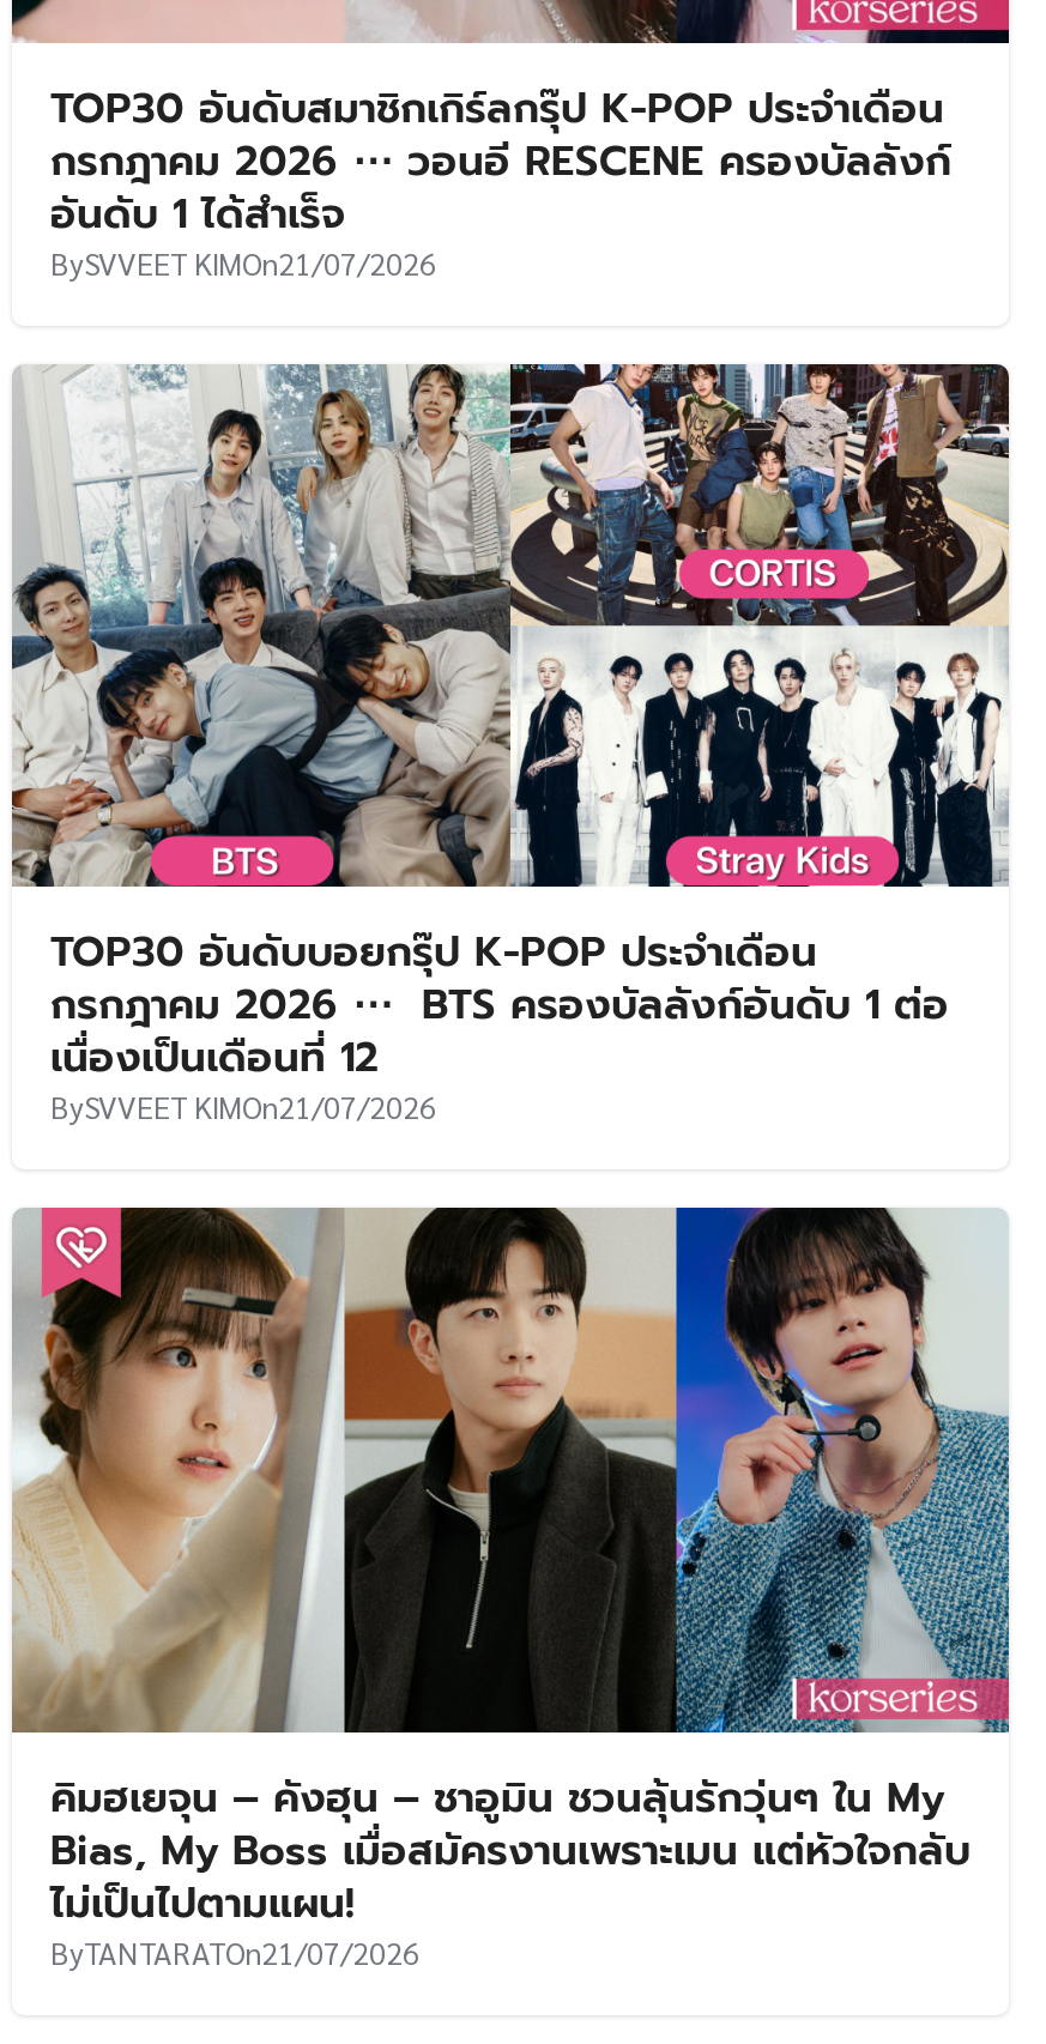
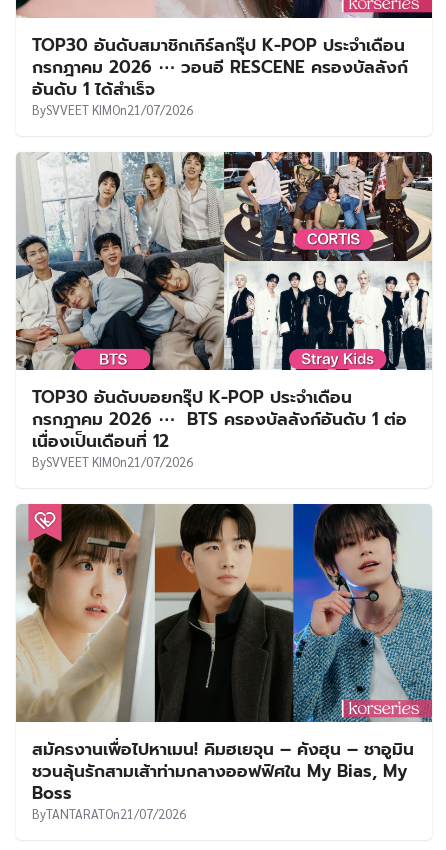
[50,1764,971,1932] คิมฮเยจุน – คังฮุน – ชาอูมิน ชวนลุ้นรักวุ่นๆ ใน My | Bias, My Boss เมื่อสมัครงานเพราะเมน แต่หัวใจกลับ | ไม่เป็นไปตามแผน! -> [32,736,414,806] สมัครงานเพื่อไปหาเมน! คิมฮเยจุน – คังฮุน – ชาอูมิน | ชวนลุ้นรักสามเส้าท่ามกลางออฟฟิศใน My Bias, My | Boss

